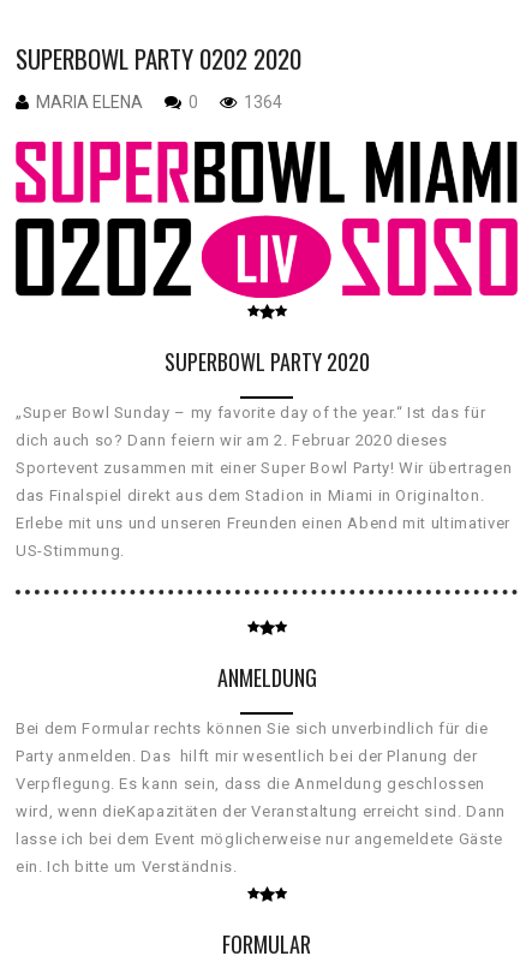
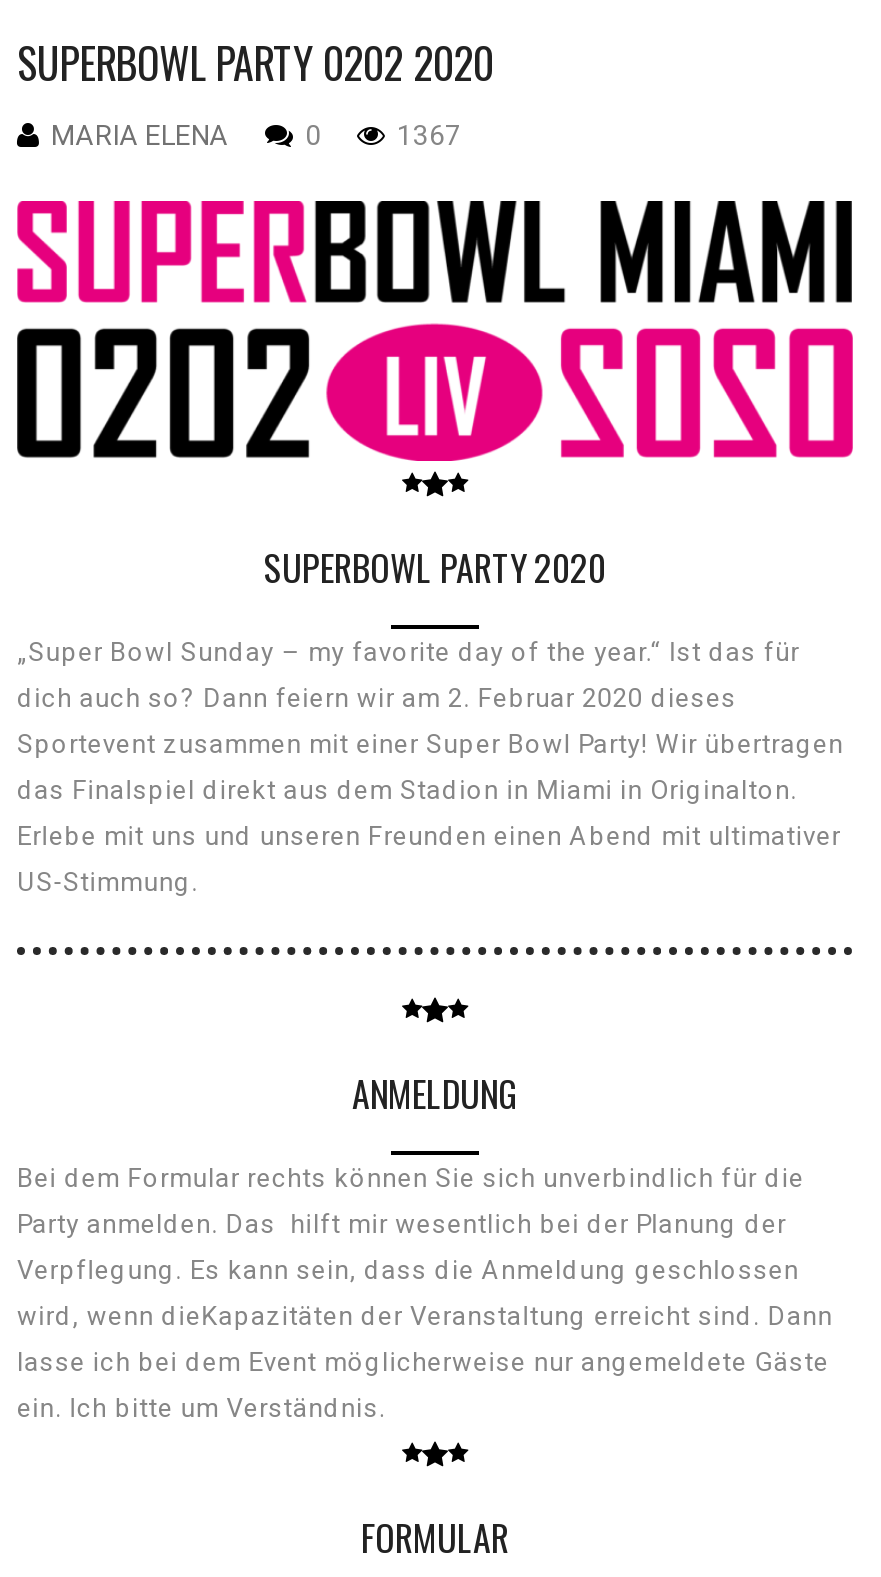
[240,92,282,111] 1364 -> [391,118,461,150] 1367

